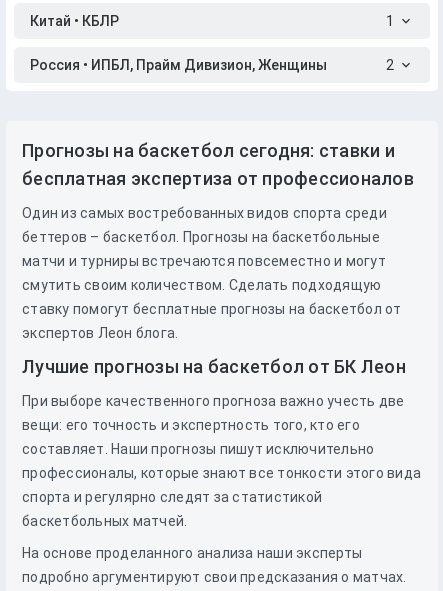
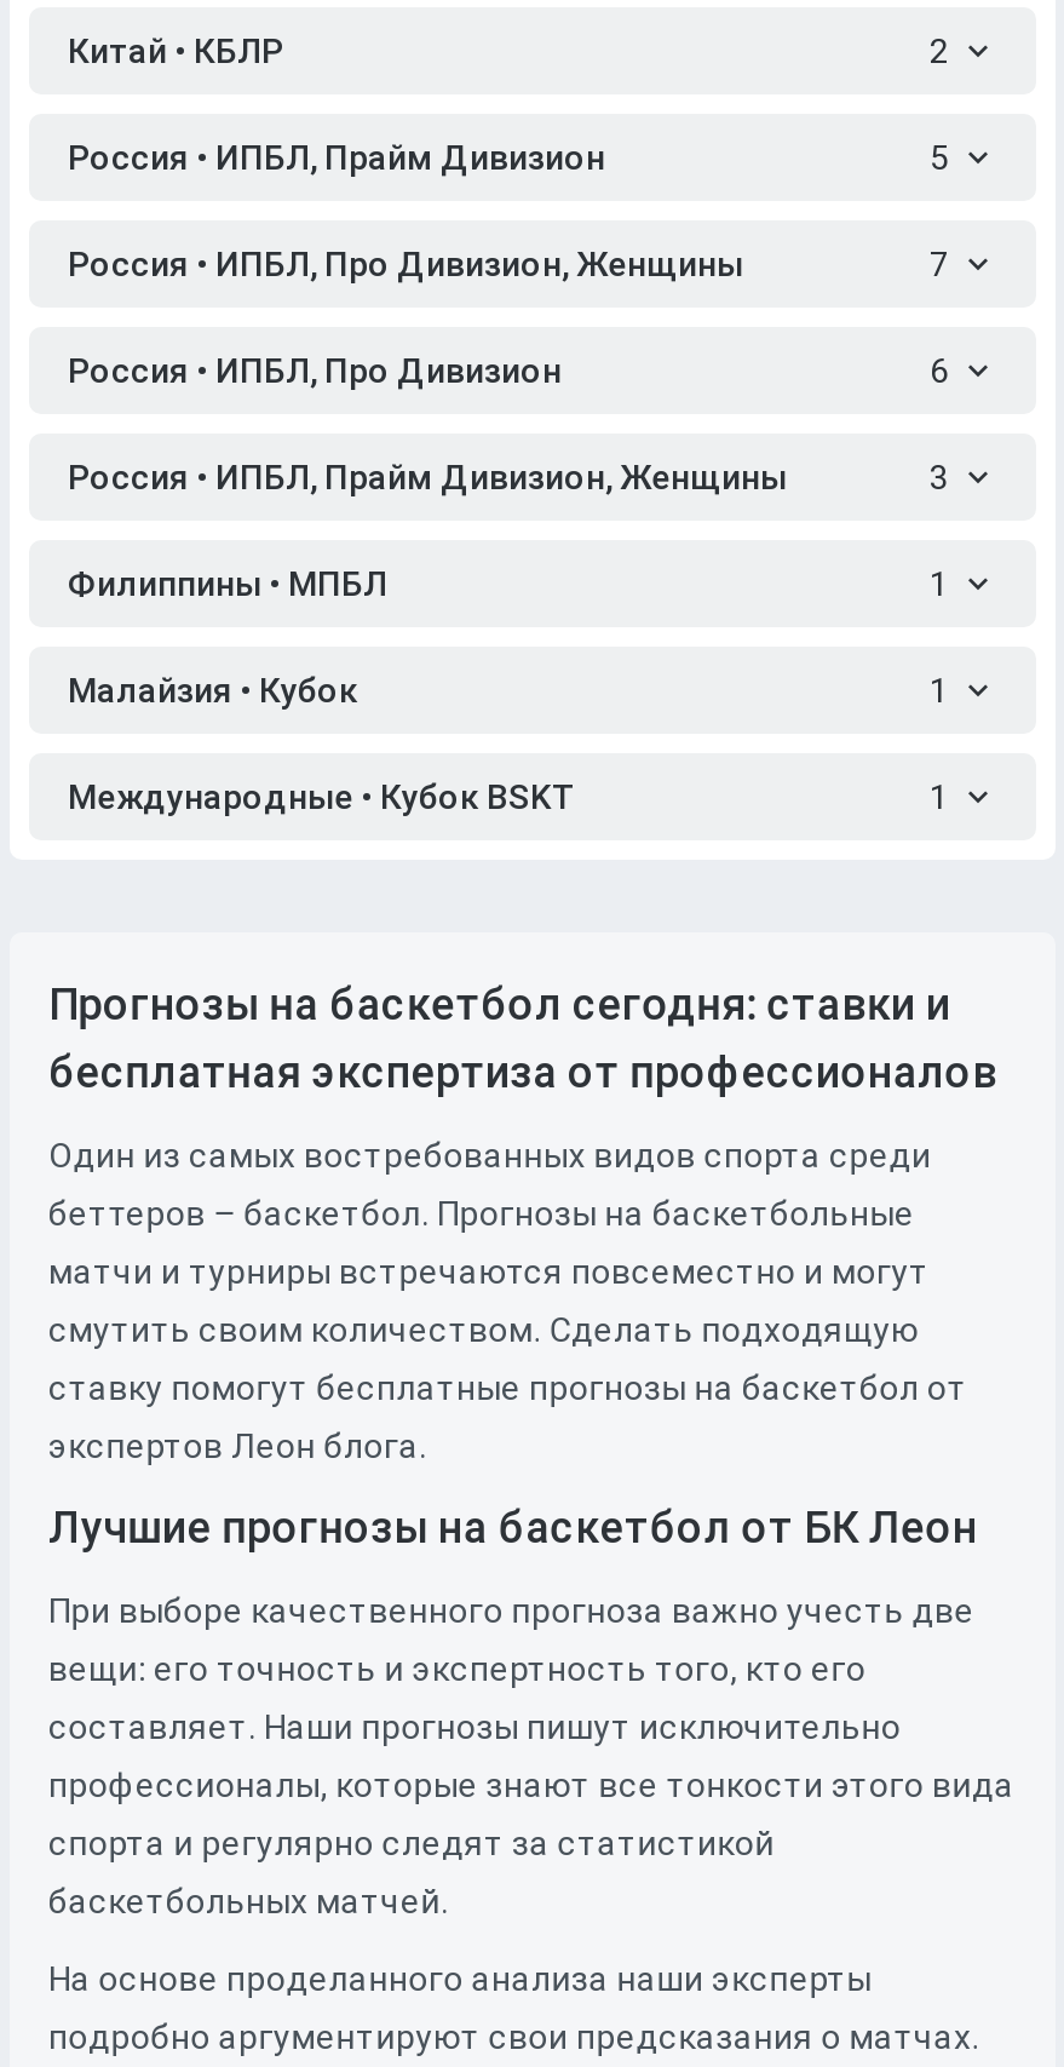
none -> [68,138,949,603] Россия • ИПБЛ, Прайм Дивизион | 5 | Россия • ИПБЛ, Про Дивизион, Женщины | 7 | Россия • ИПБЛ, Про Дивизион | 6 | 3 | Филиппины • МПБЛ
none -> [68,671,949,816] Малайзия • Кубок | 1 | Международные • Кубок BSKT | 1
moved [30,57,394,73] -> [68,31,949,496]: Россия • ИПБЛ, Прайм Дивизион, Женщины | 2

